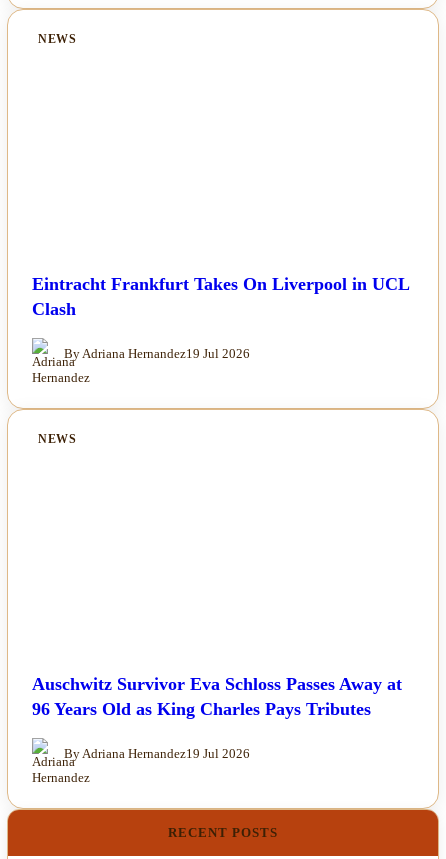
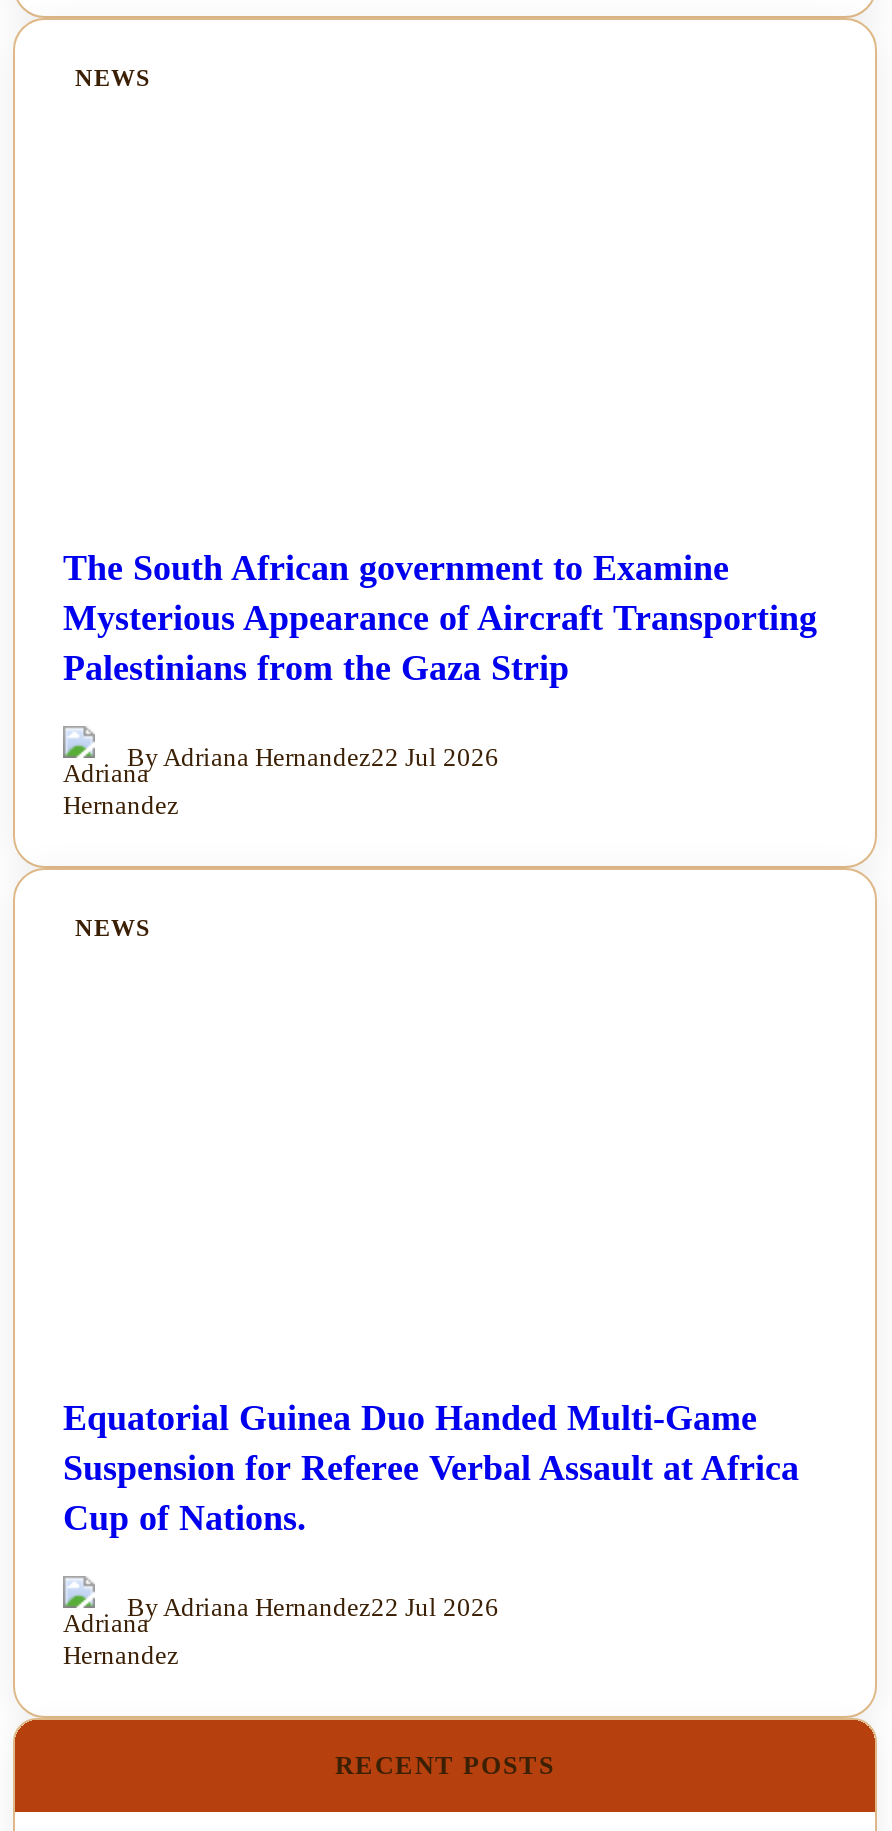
[32,274,409,319] Eintracht Frankfurt Takes On Liverpool in UCL | Clash -> [63,548,817,688] The South African government to Examine | Mysterious Appearance of Aircraft Transporting | Palestinians from the Gaza Strip
[64,346,250,361] By Adriana Hernandez19 Jul 2026 -> [127,742,499,772] By Adriana Hernandez22 Jul 2026
[32,674,402,719] Auschwitz Survivor Eva Schloss Passes Away at | 96 Years Old as King Charles Pays Tributes -> [63,1398,799,1538] Equatorial Guinea Duo Handed Multi-Game | Suspension for Referee Verbal Assault at Africa | Cup of Nations.
[64,746,250,761] By Adriana Hernandez19 Jul 2026 -> [127,1592,499,1622] By Adriana Hernandez22 Jul 2026

